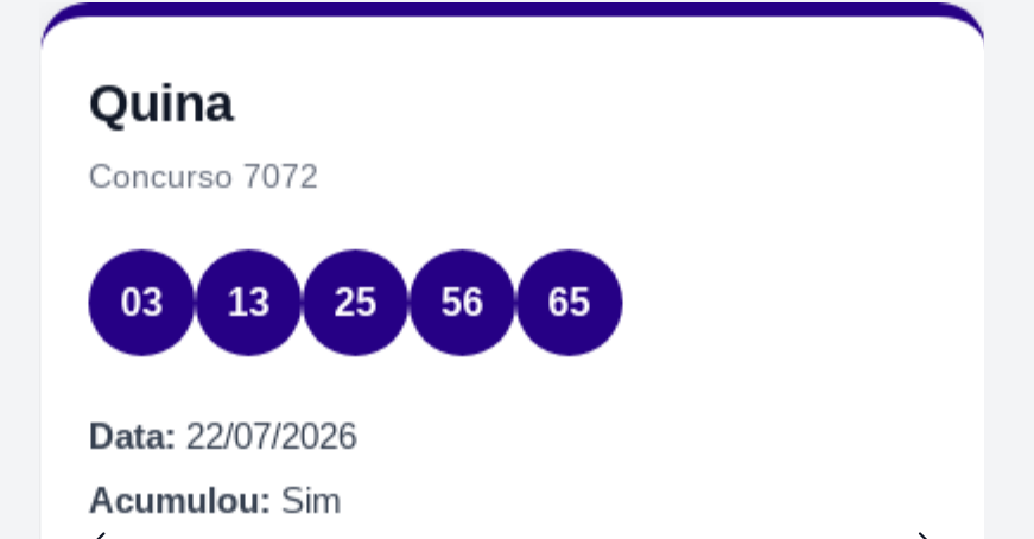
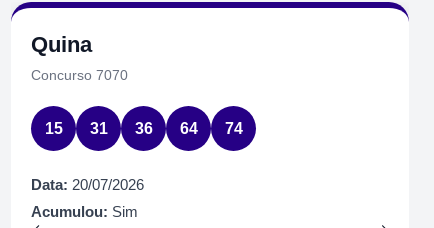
[87,158,317,196] Concurso 7072 -> [31,67,128,83] Concurso 7070
[119,283,161,323] 03 -> [44,120,62,137] 15
[226,283,268,323] 13 -> [89,120,107,137] 31
[332,283,375,323] 25 -> [134,120,152,137] 36
[439,283,482,323] 56 -> [179,120,197,137] 64
[546,283,589,323] 65 -> [224,120,242,137] 74
[87,417,355,457] Data: 22/07/2026 -> [31,176,144,193] Data: 20/07/2026

